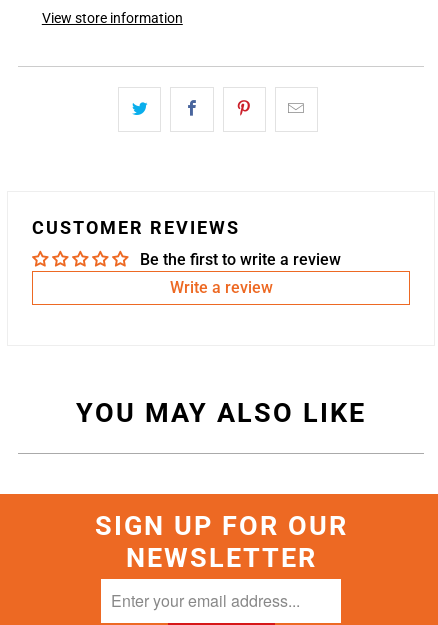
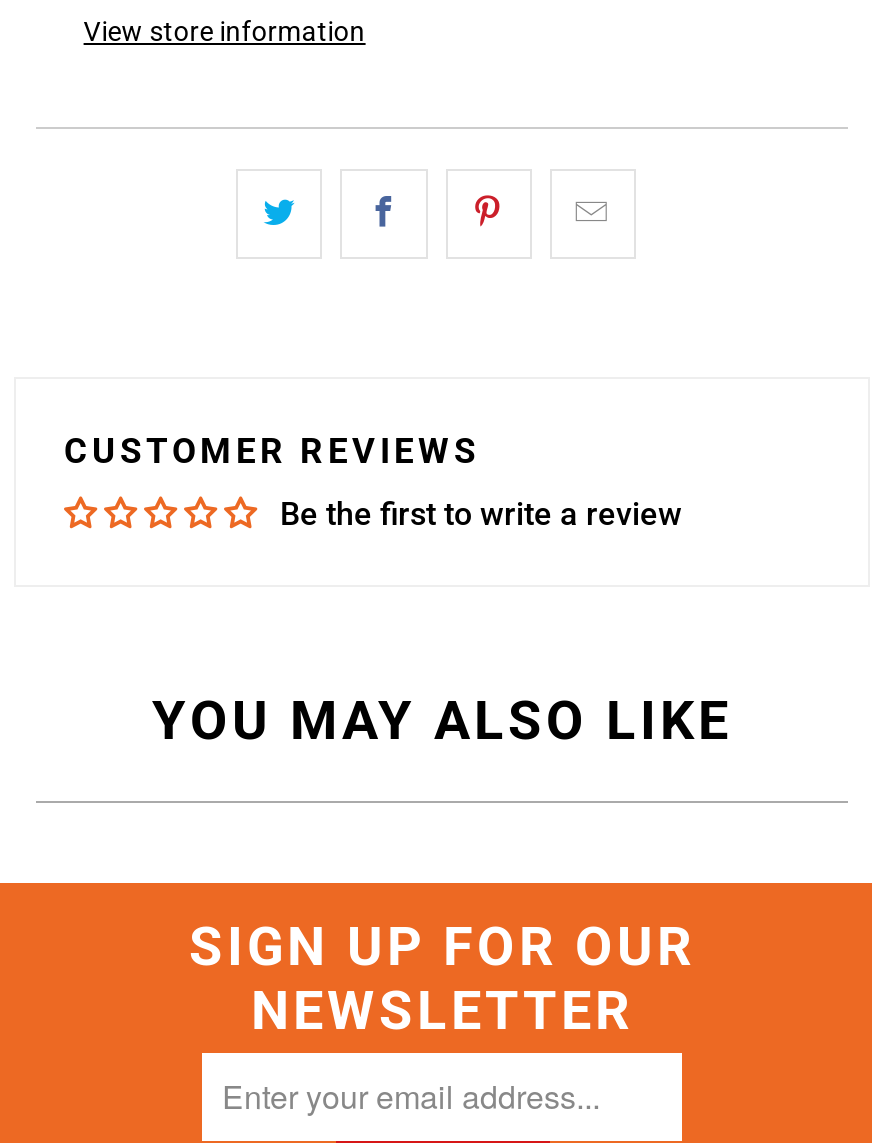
[169,278,272,297] Write a review -> none

